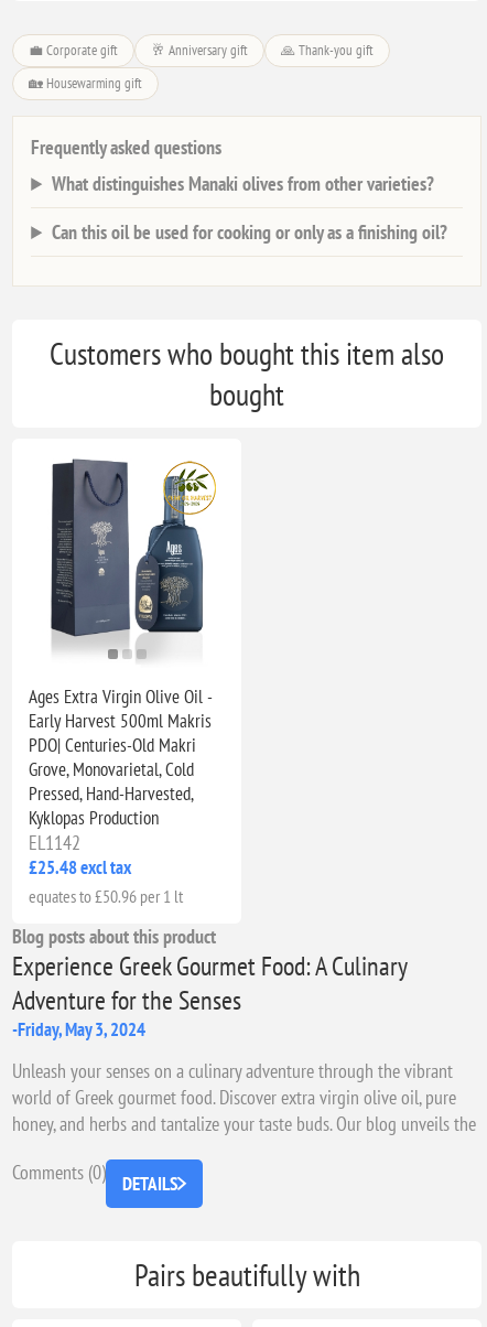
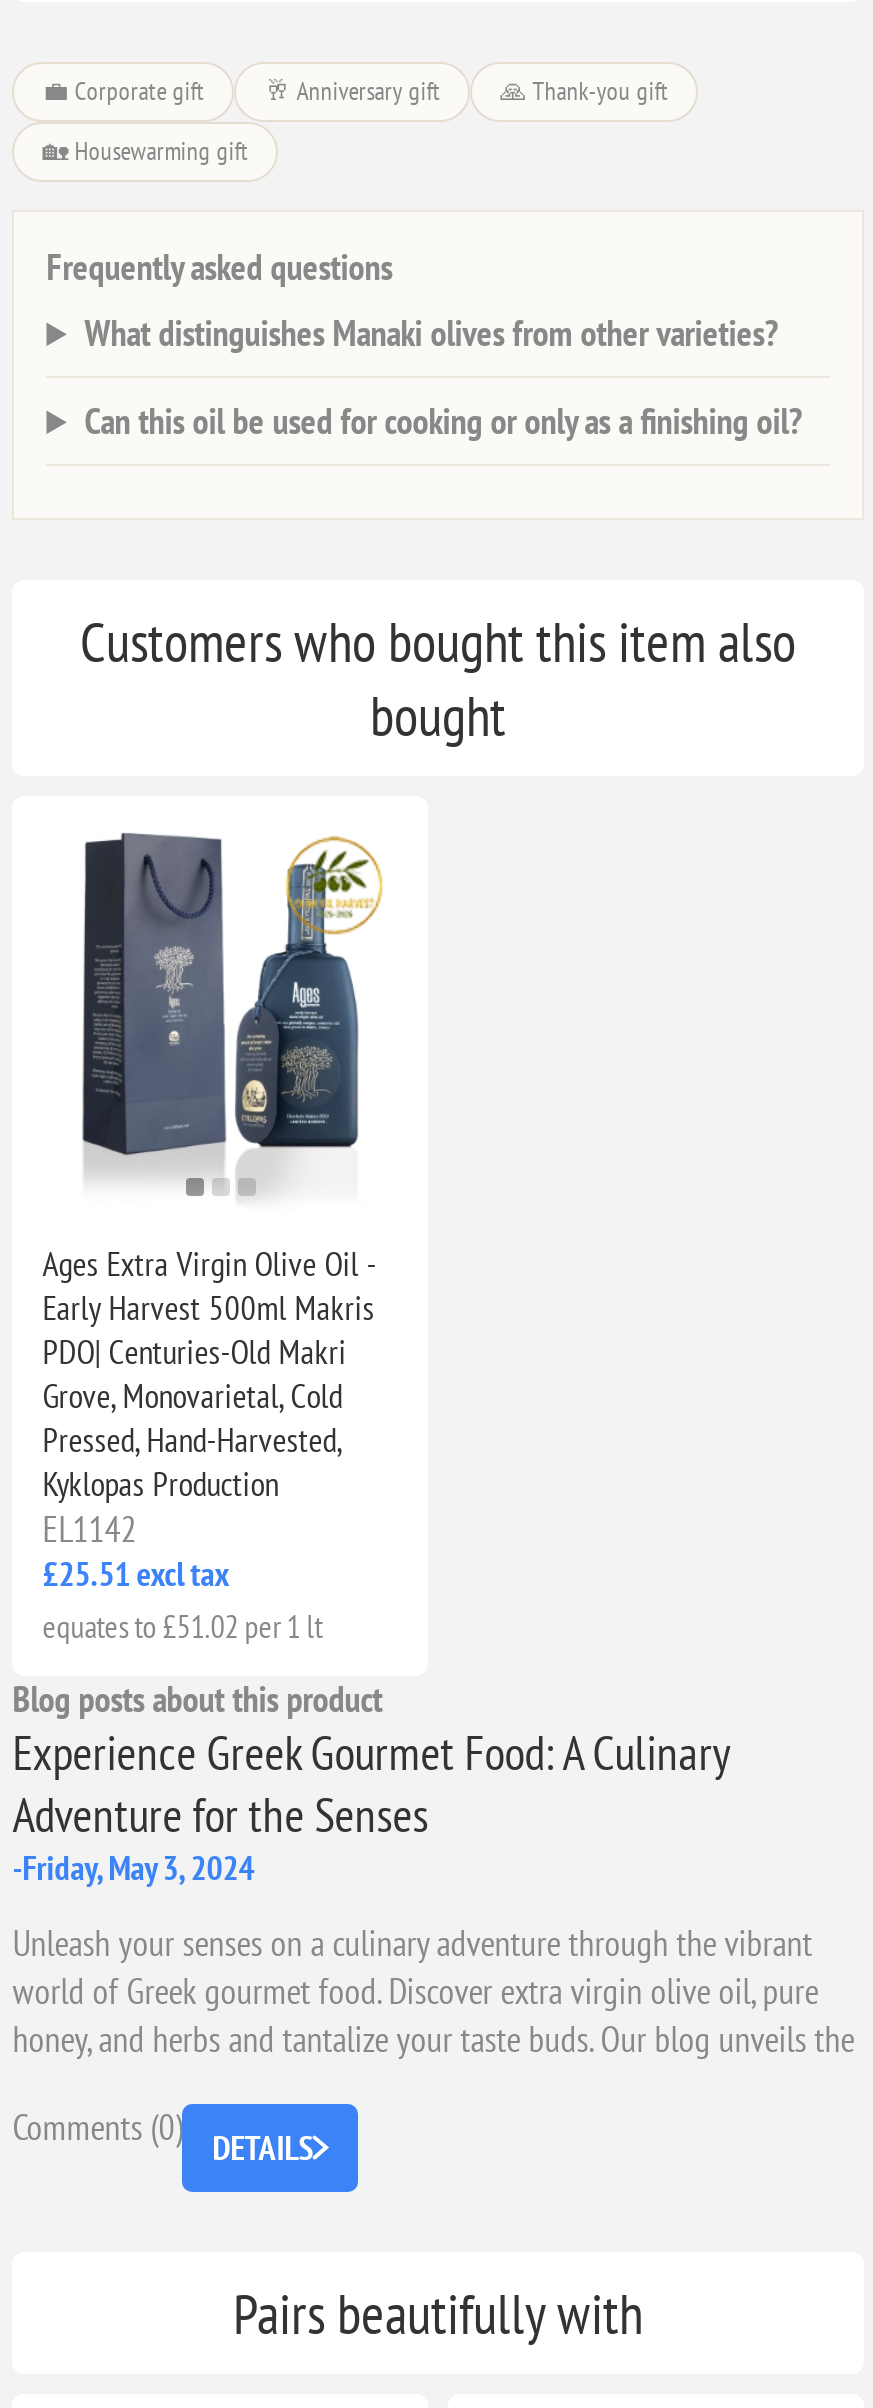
[29,855,131,879] £25.48 excl tax -> [42,1552,228,1596] £25.51 excl tax
[29,885,183,907] equates to £50.96 per 1 lt -> [42,1606,322,1646] equates to £51.02 per 1 lt

